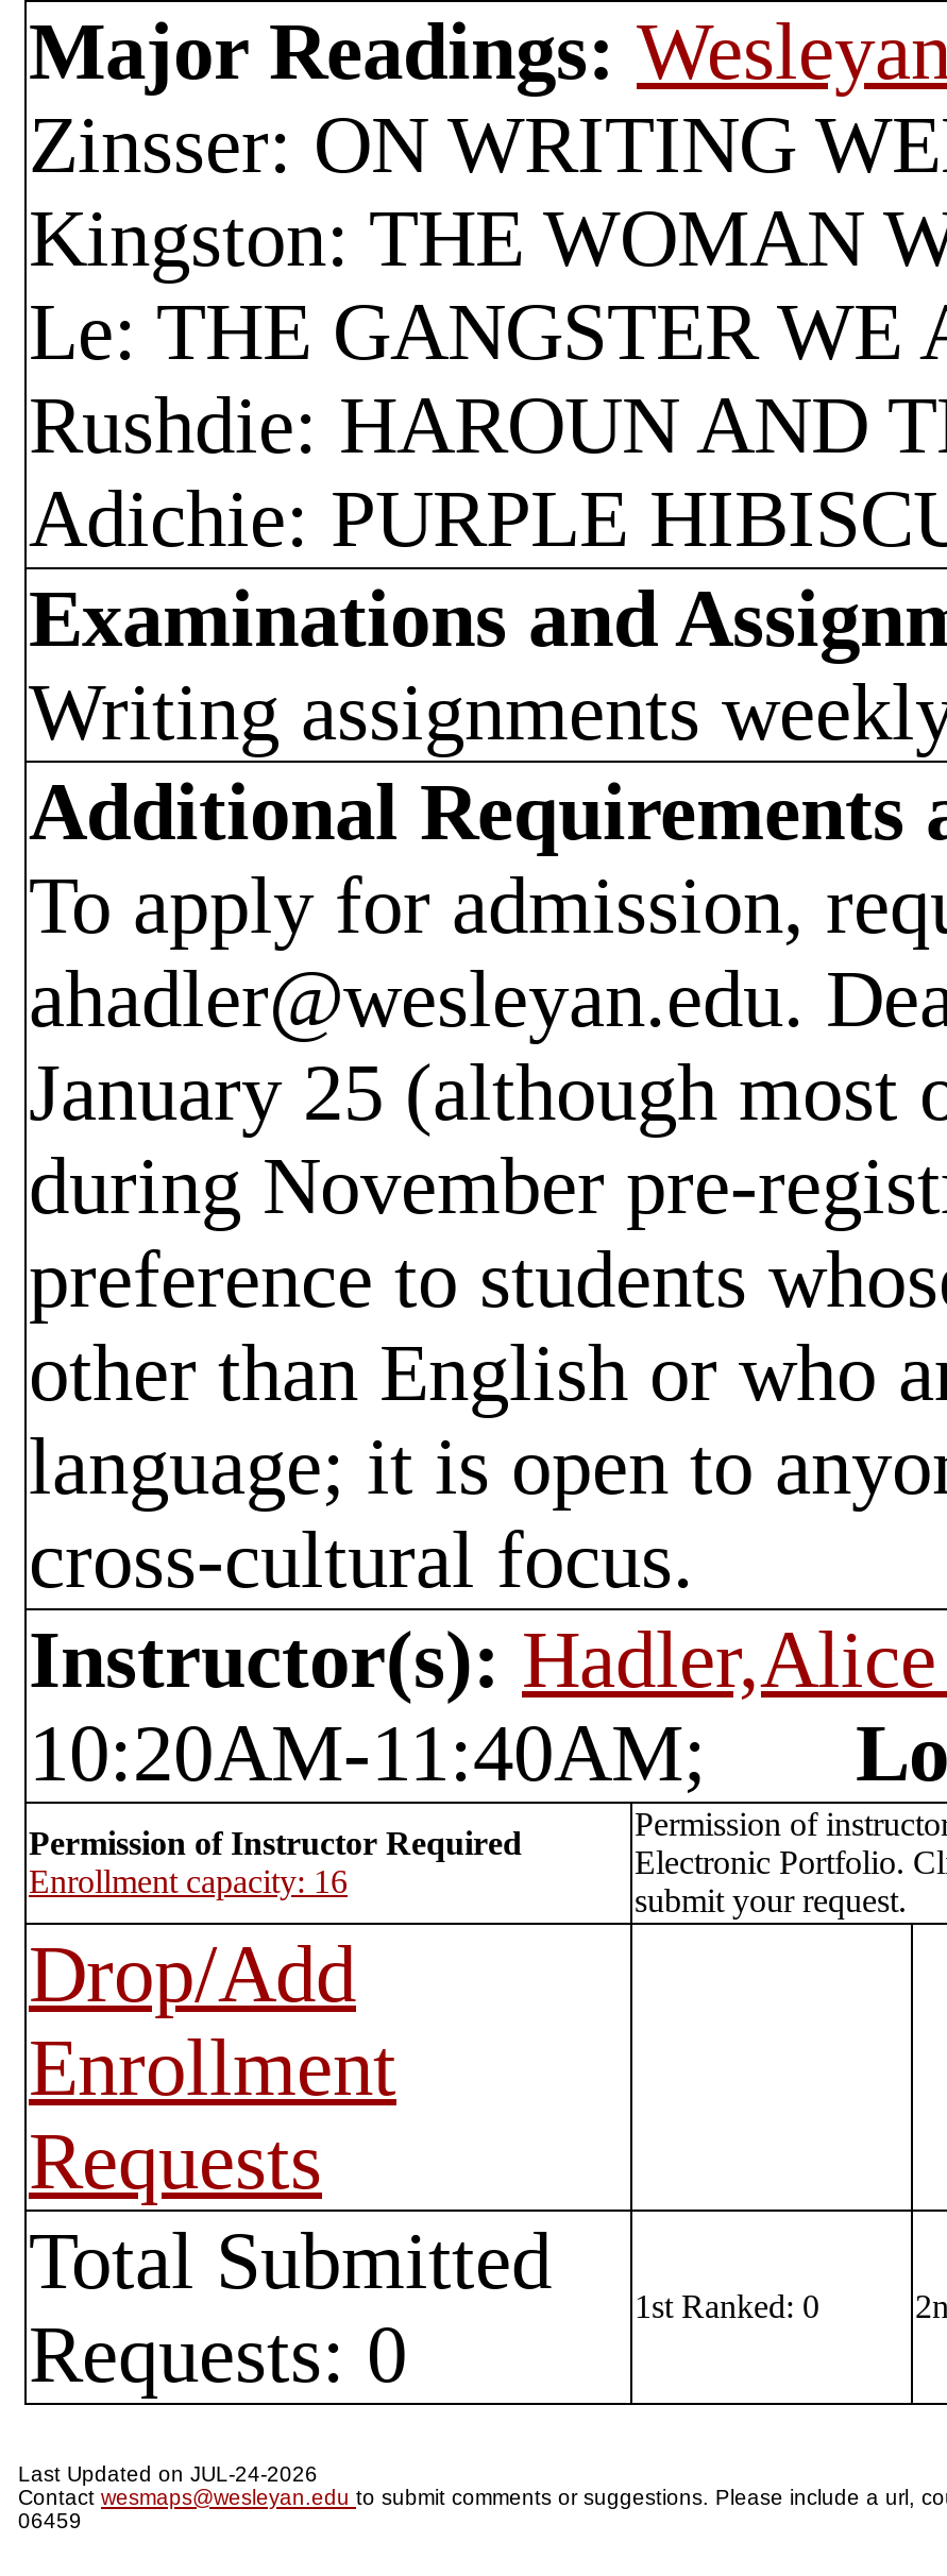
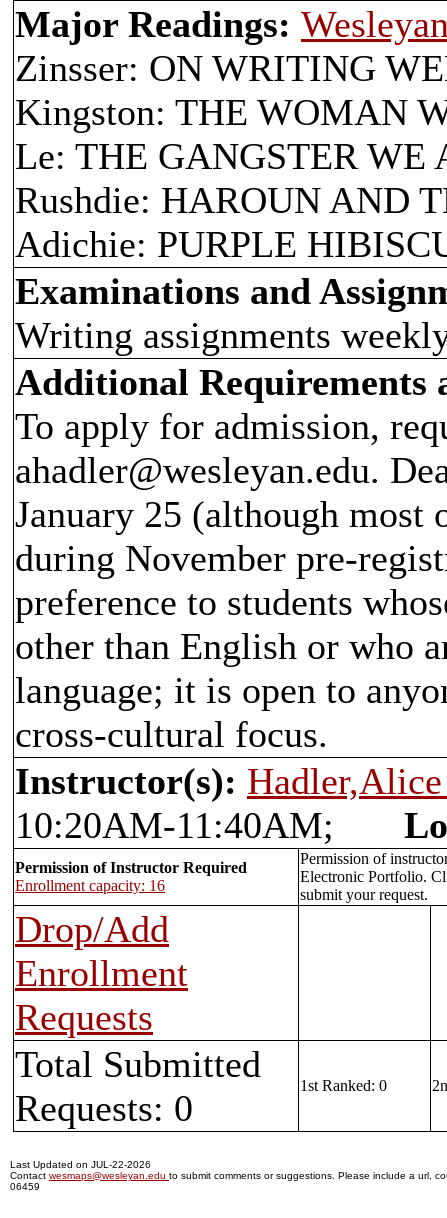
[18,2462,318,2486] Last Updated on JUL-24-2026 -> [10,1159,151,1170] Last Updated on JUL-22-2026

